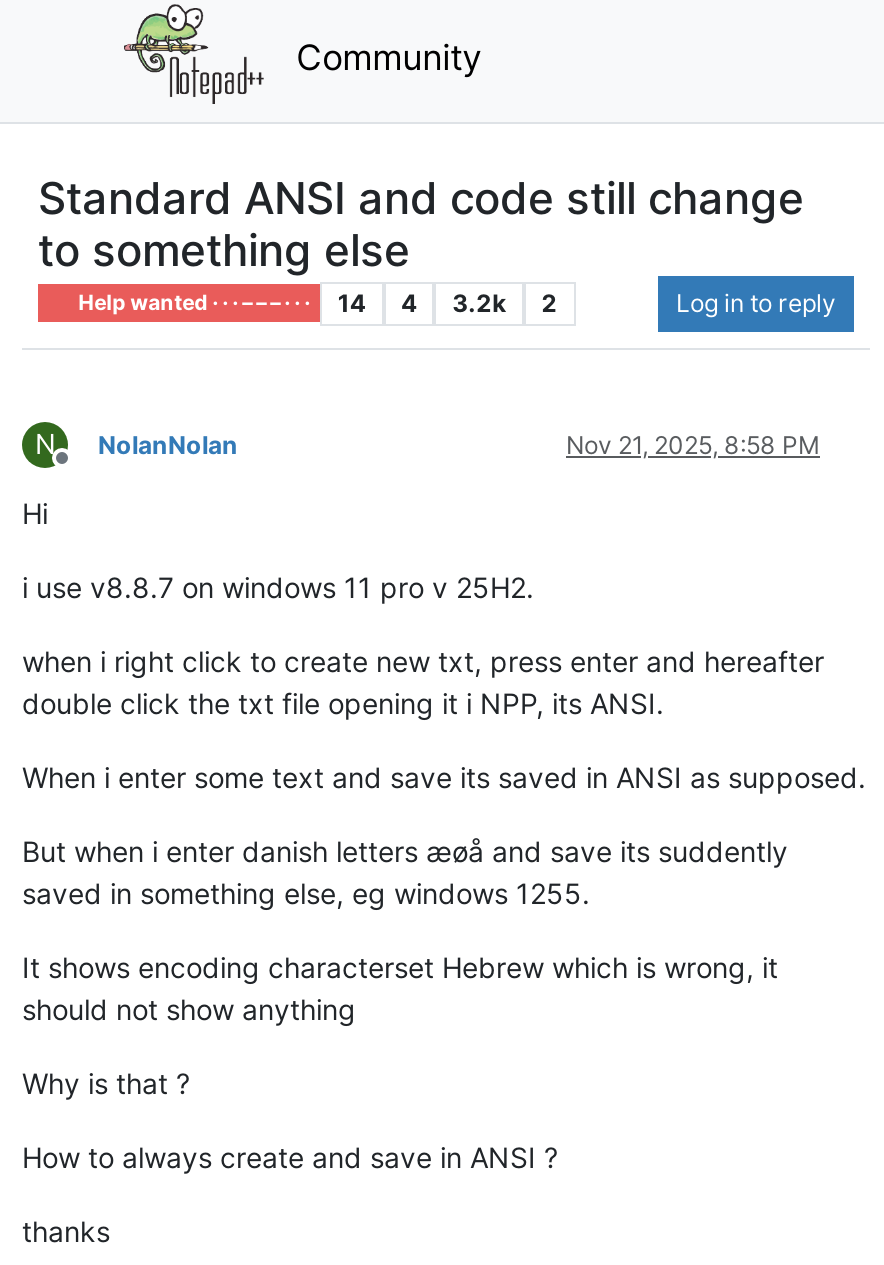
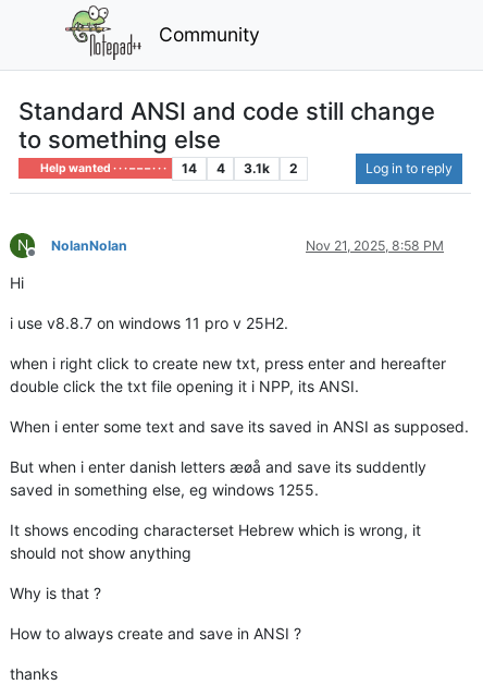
[74,288,557,318] Help wanted · · · – – – · · · 14 4 3.2k 2 -> [38,160,298,176] Help wanted · · · – – – · · · 14 4 3.1k 2

